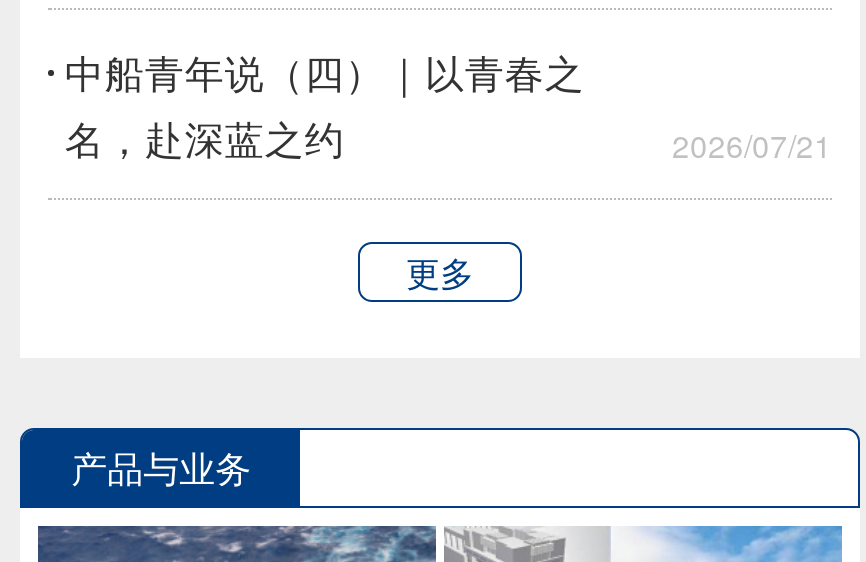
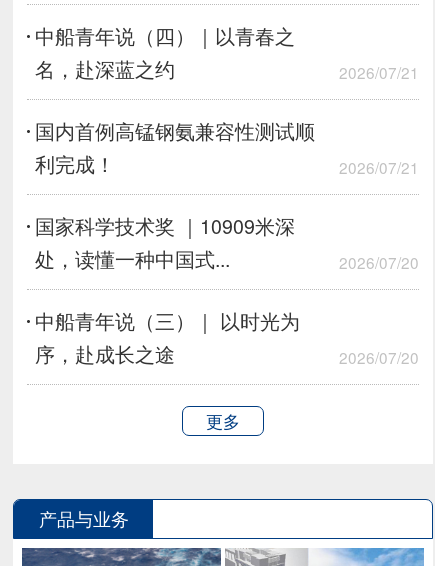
none -> [35,116,419,368] 国内首例高锰钢氨兼容性测试顺 | 利完成！ | 2026/07/21 | 国家科学技术奖 ｜10909米深 | 处，读懂一种中国式... | 2026/07/20 | 中船青年说（三）｜ 以时光为 | 序，赴成长之途 | 2026/07/20

